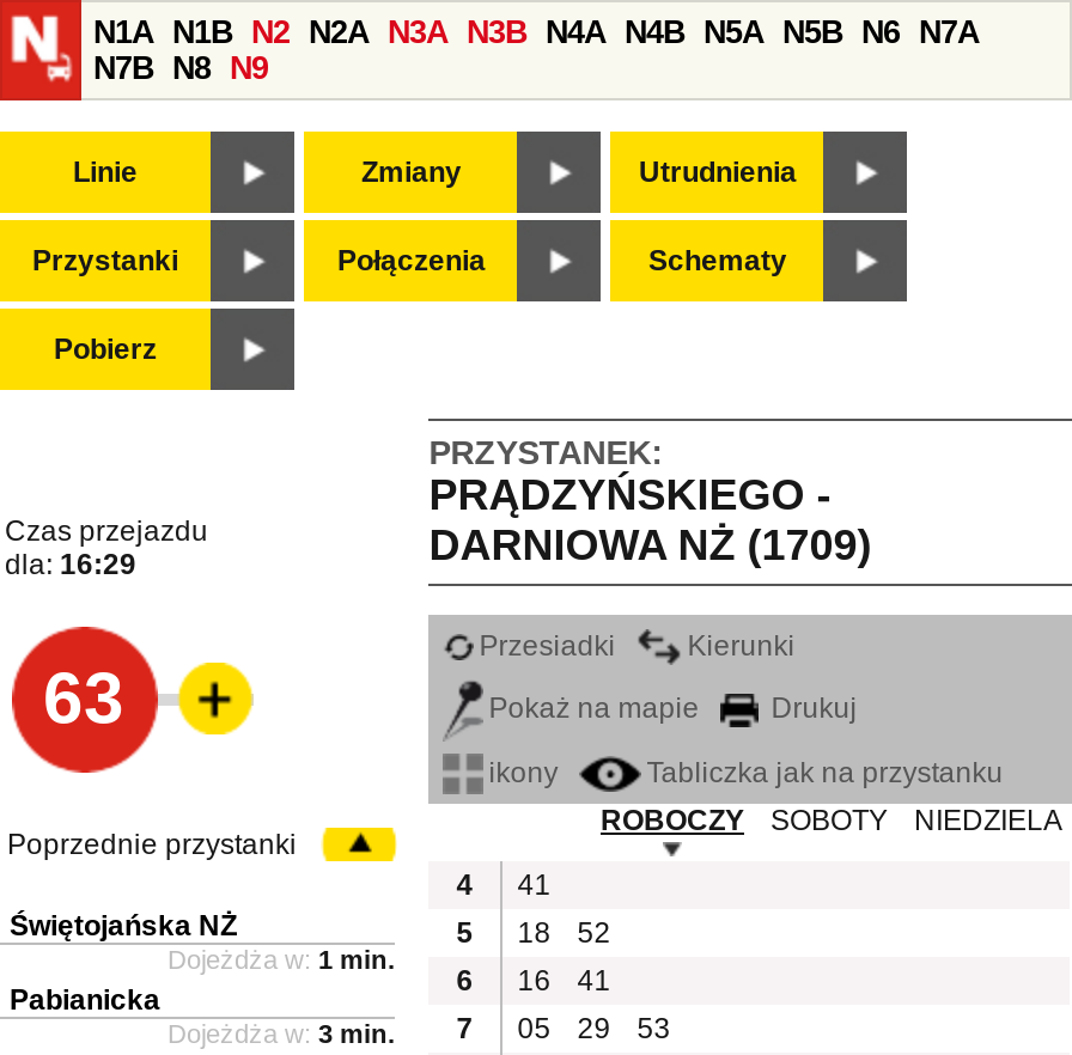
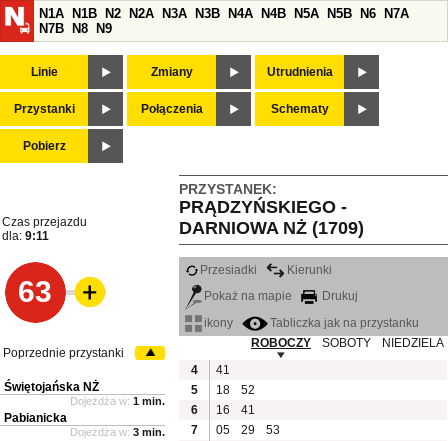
[5,548,136,582] dla: 16:29 -> [2,229,49,243] dla: 9:11

